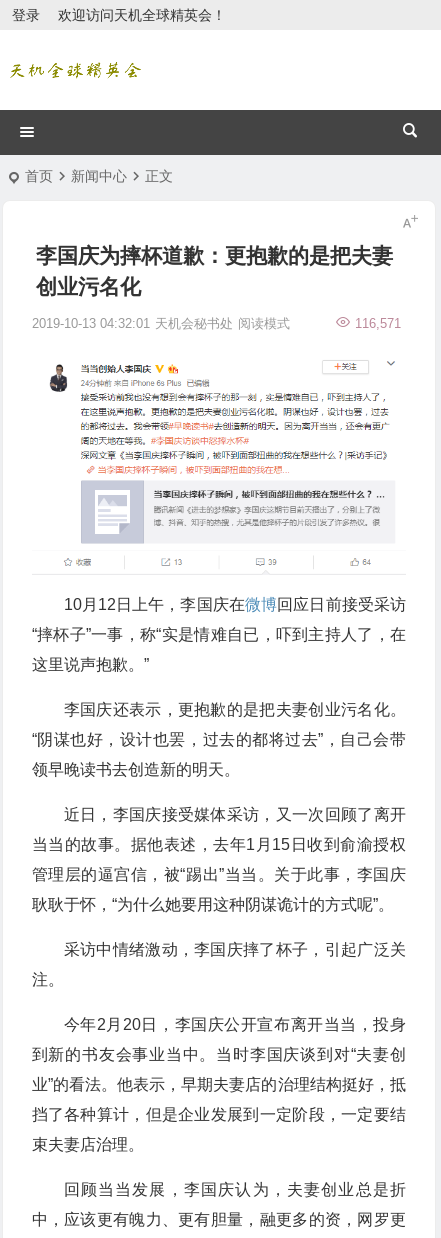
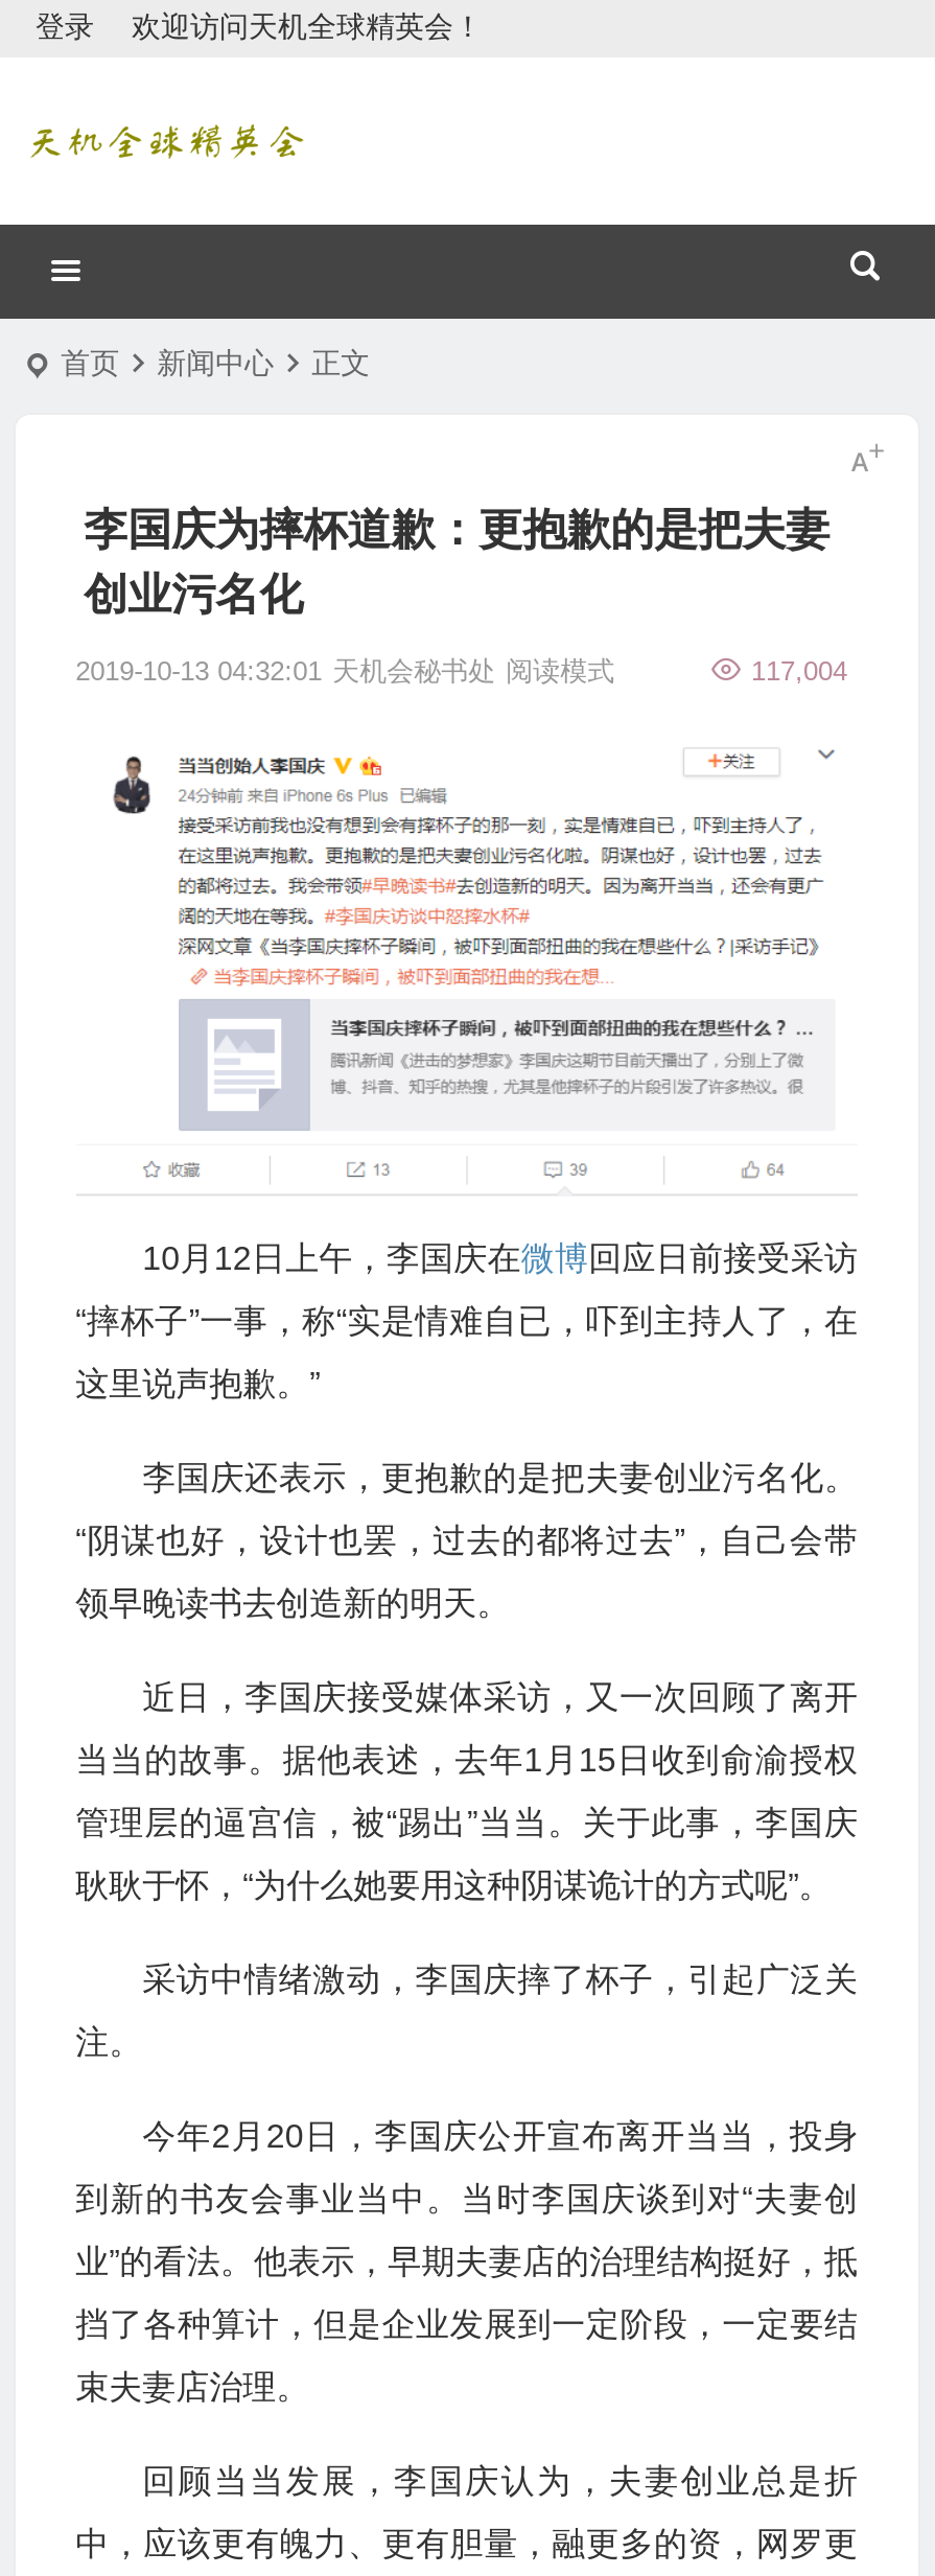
[355,316,401,331] 116,571 -> [751,655,847,687] 117,004

